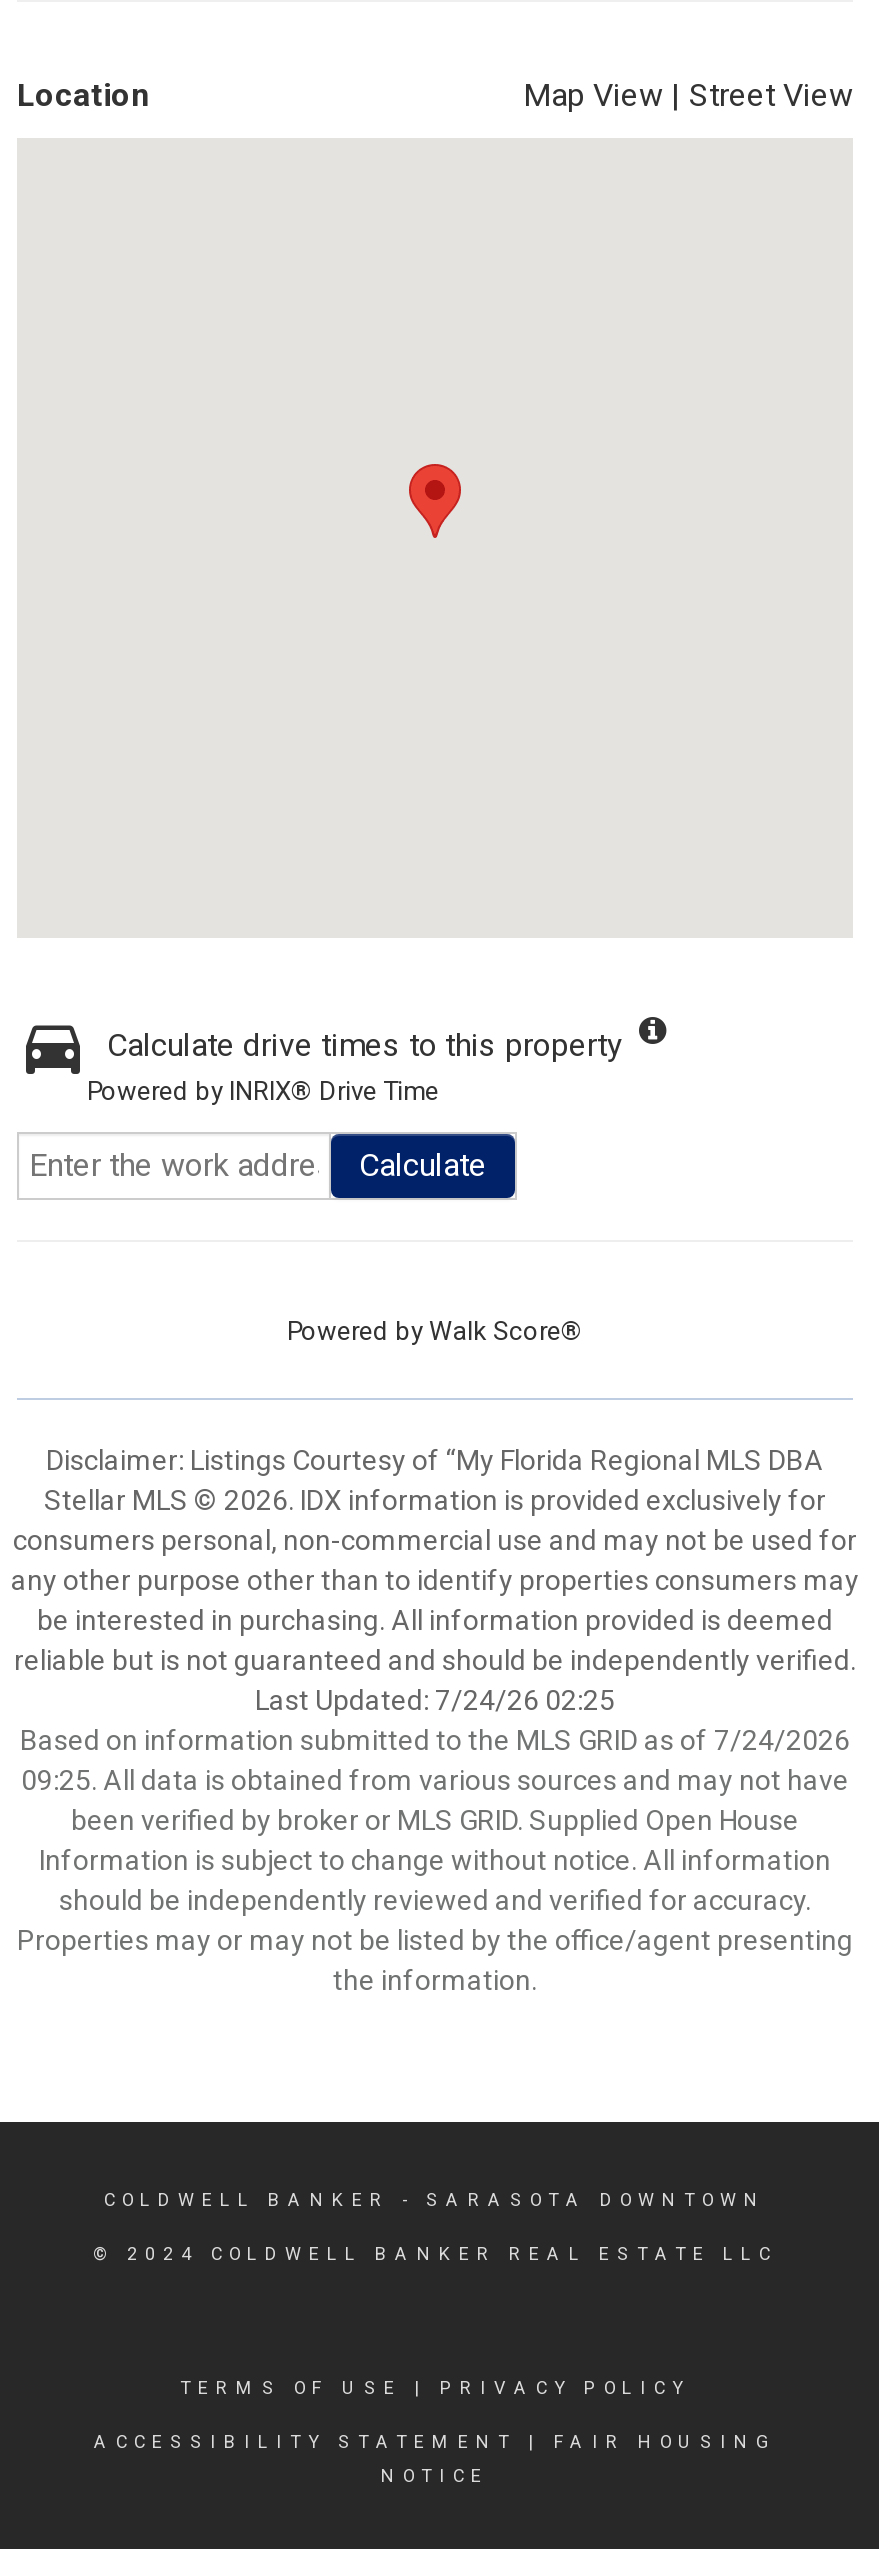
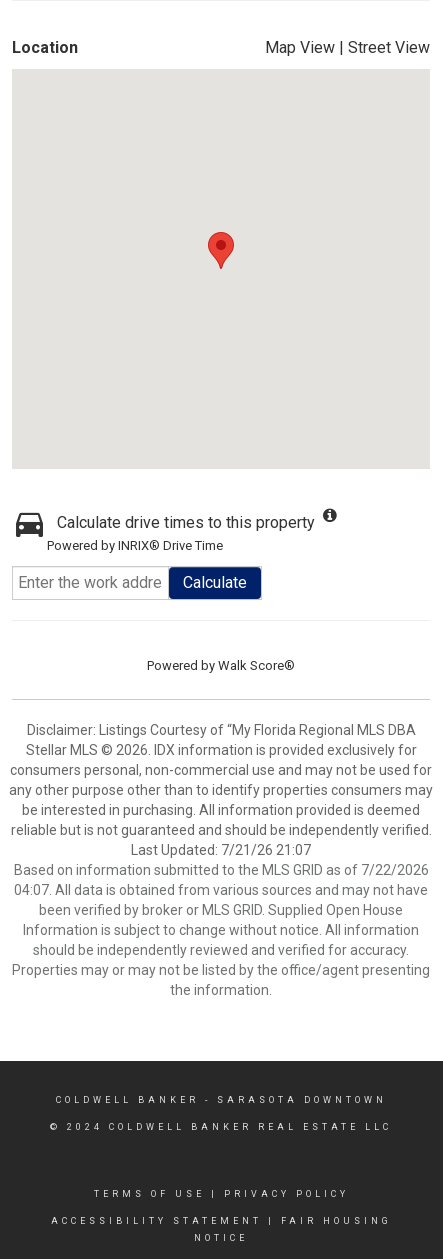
[255,1684,615,1716] Last Updated: 7/24/26 02:25 -> [131,842,311,858] Last Updated: 7/21/26 21:07
[20,1724,850,1756] Based on information submitted to the MLS GRID as of 7/24/2026 -> [13,862,428,878] Based on information submitted to the MLS GRID as of 7/22/2026
[21,1764,849,1796] 09:25. All data is obtained from various sources and may not have -> [14,882,428,898] 04:07. All data is obtained from various sources and may not have

